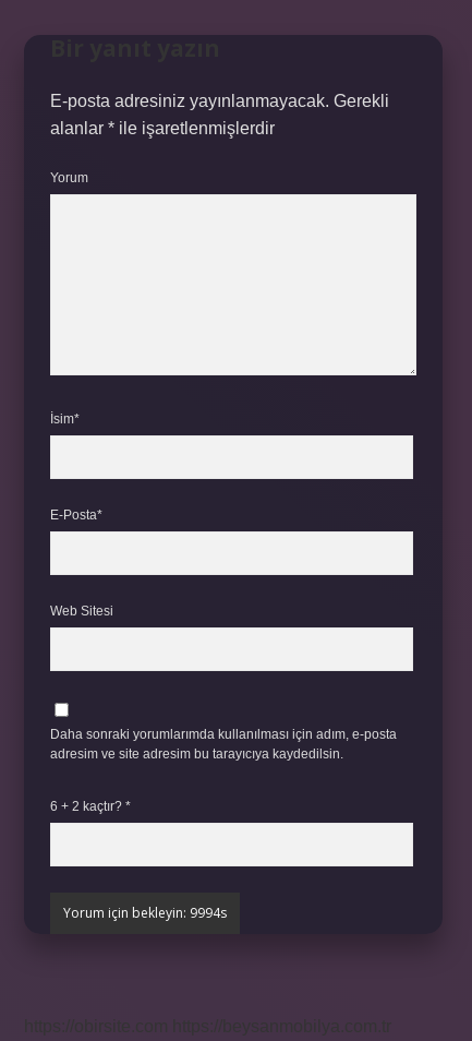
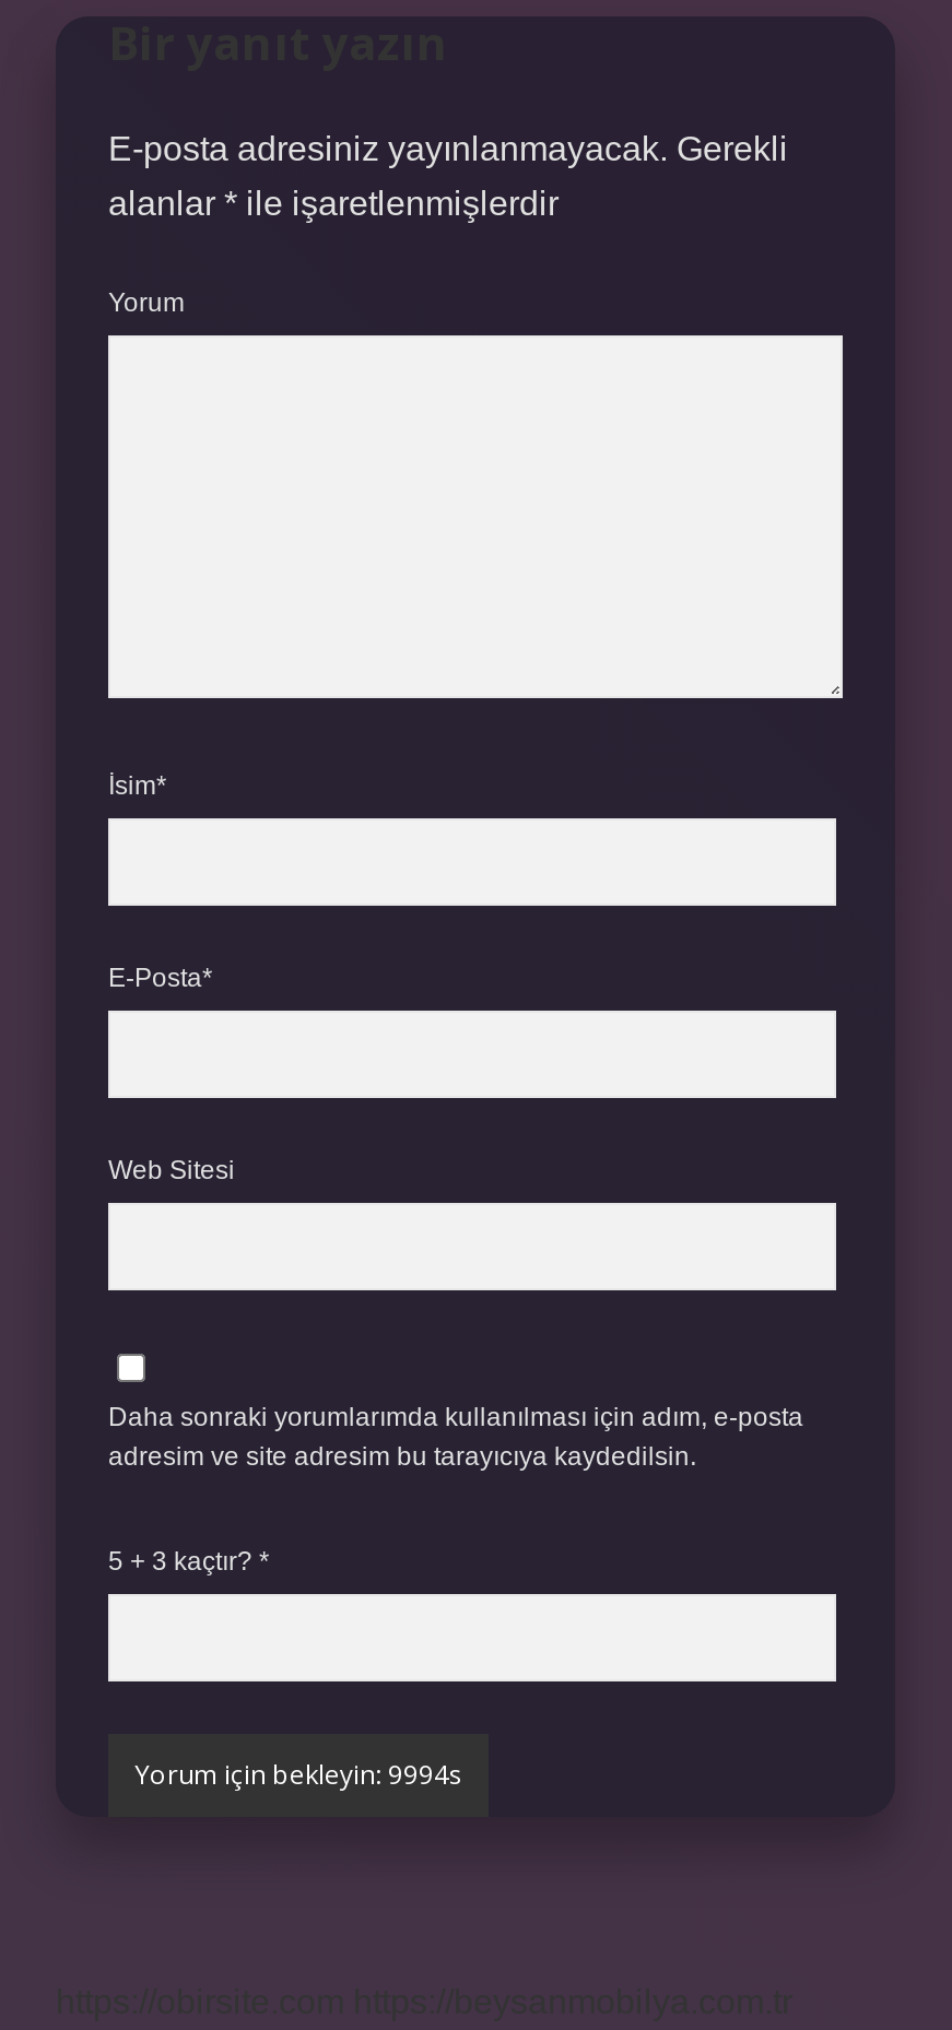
[50,799,131,814] 6 + 2 kaçtır? * -> [108,1546,270,1577] 5 + 3 kaçtır? *

